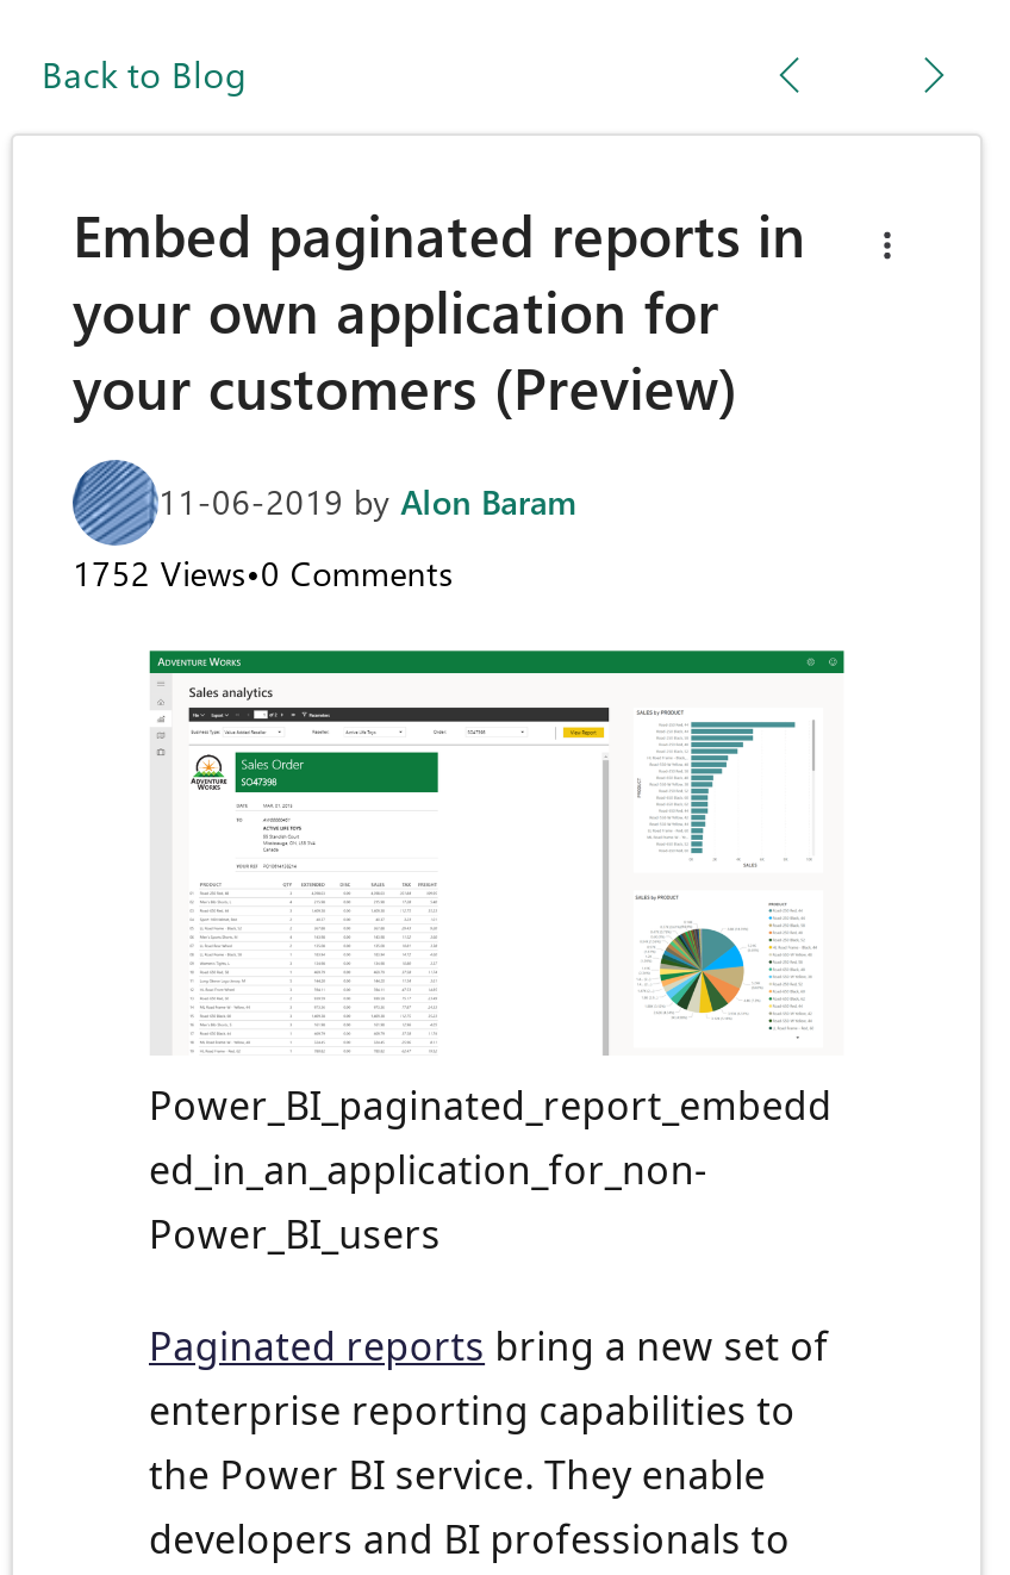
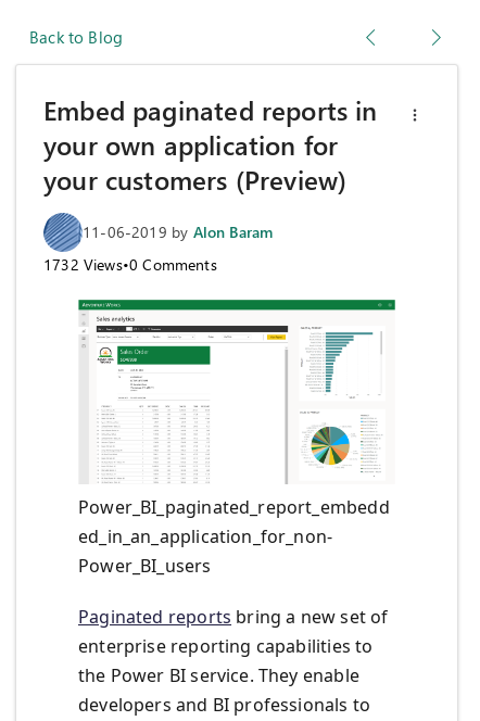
[73,551,453,597] 1752 Views•0 Comments -> [43,255,217,275] 1732 Views•0 Comments

